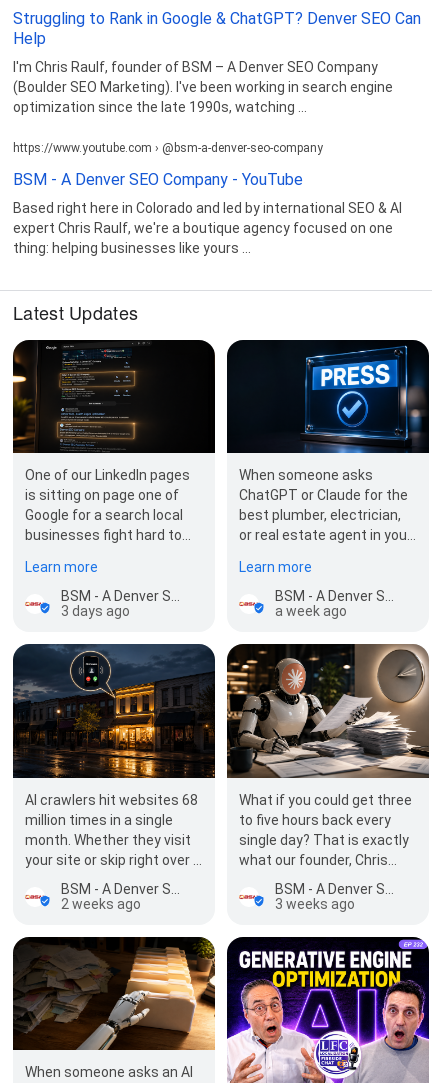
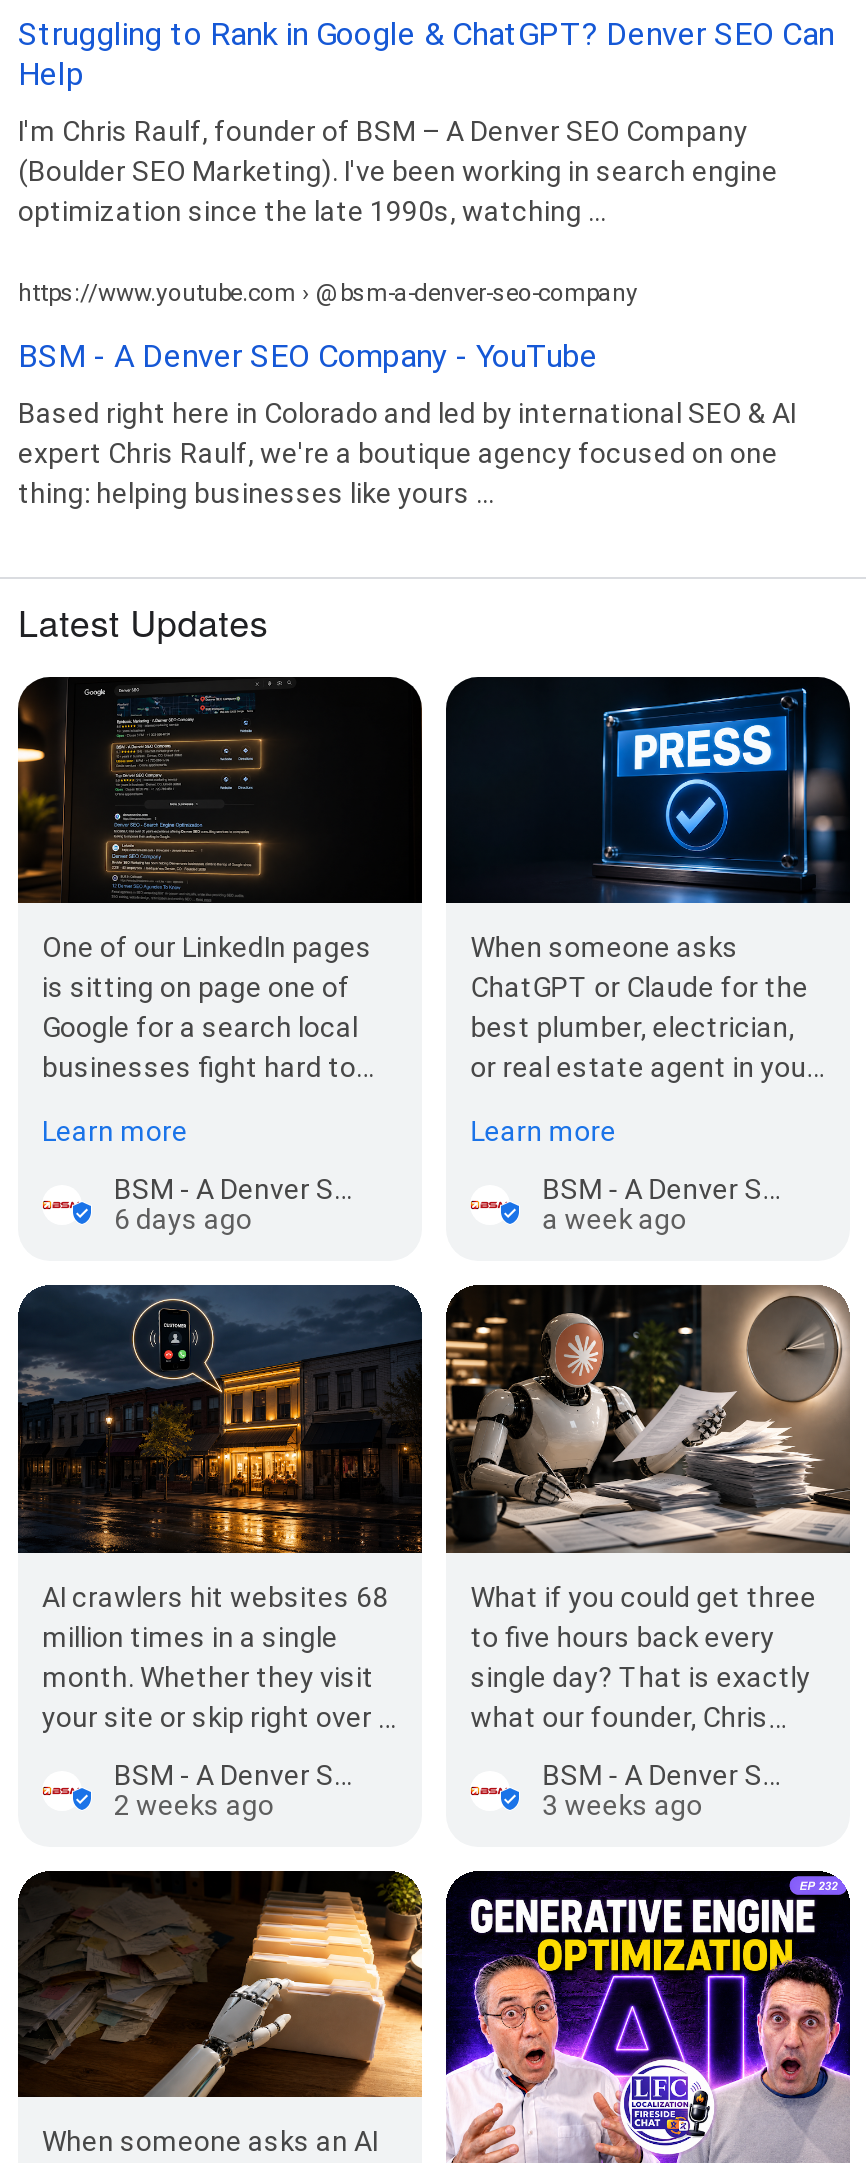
[61,603,130,619] 3 days ago -> [114,1203,252,1235] 6 days ago

